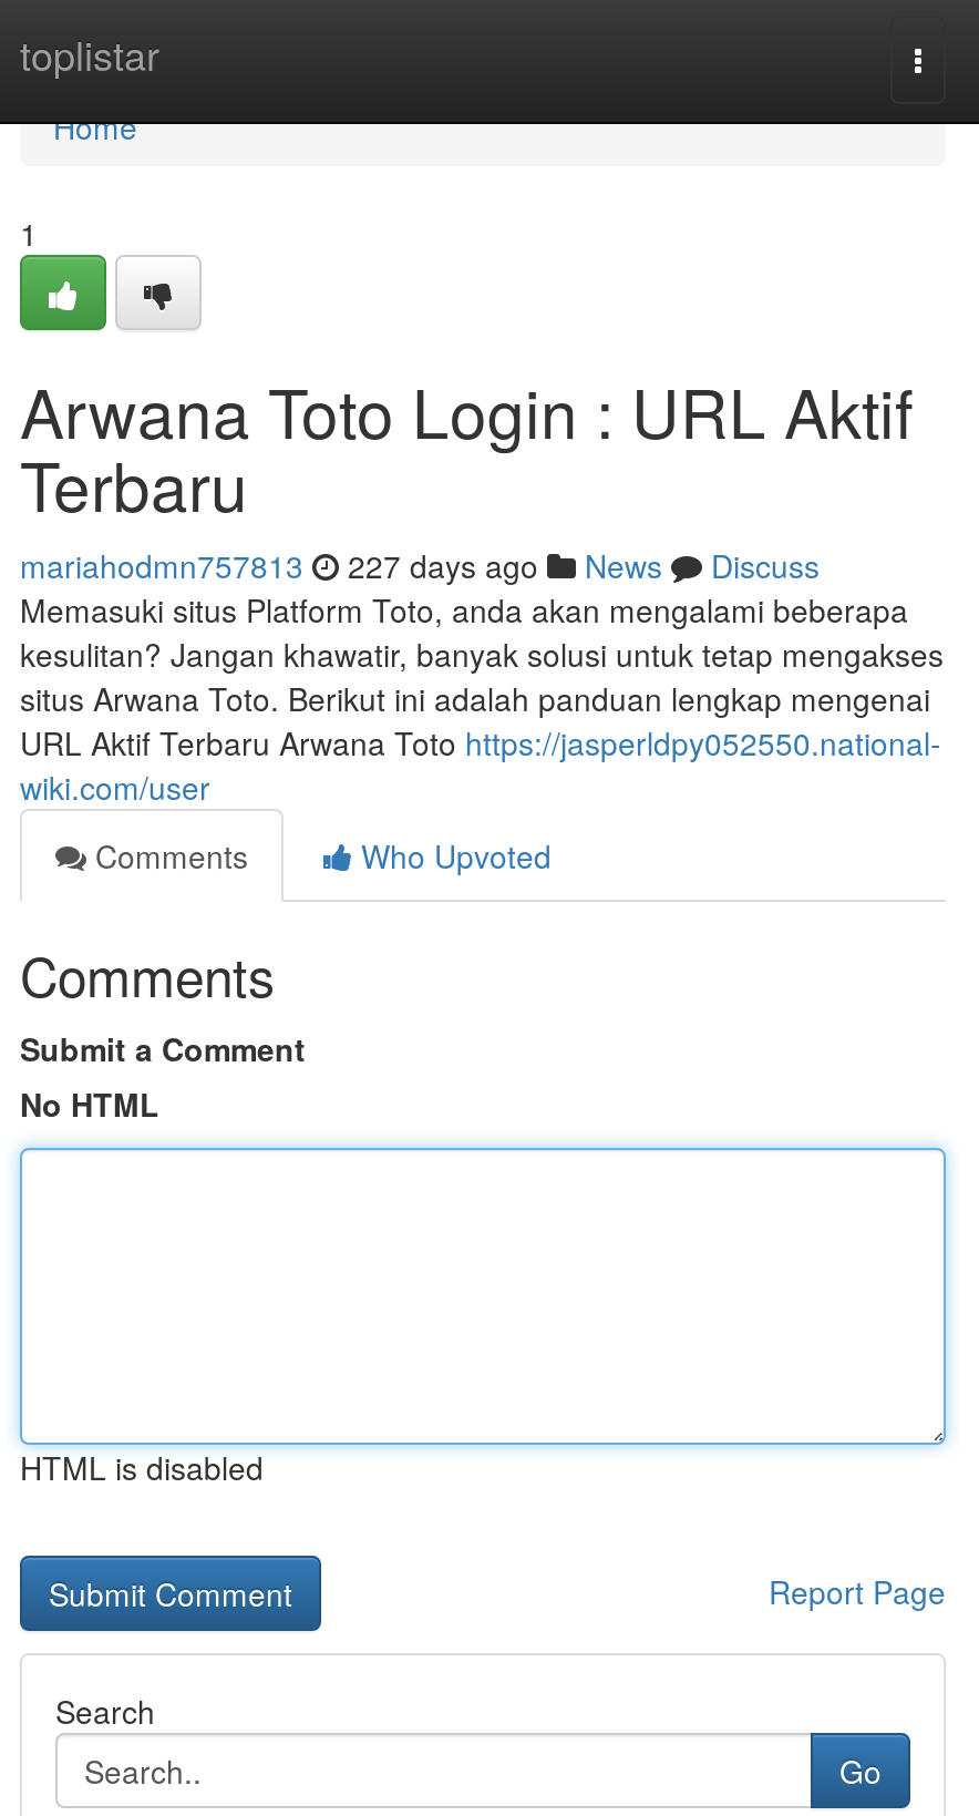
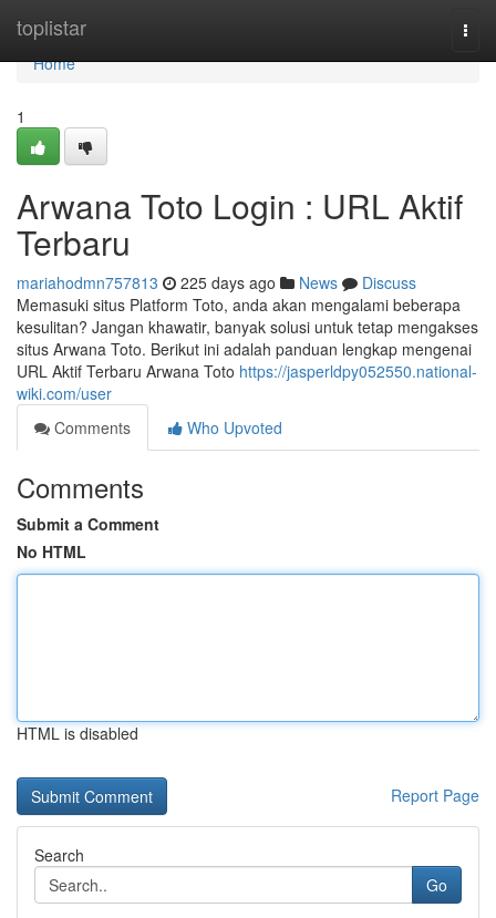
[20,543,820,587] mariahodmn757813 227 days ago News Discuss -> [17,271,416,293] mariahodmn757813 225 days ago News Discuss

